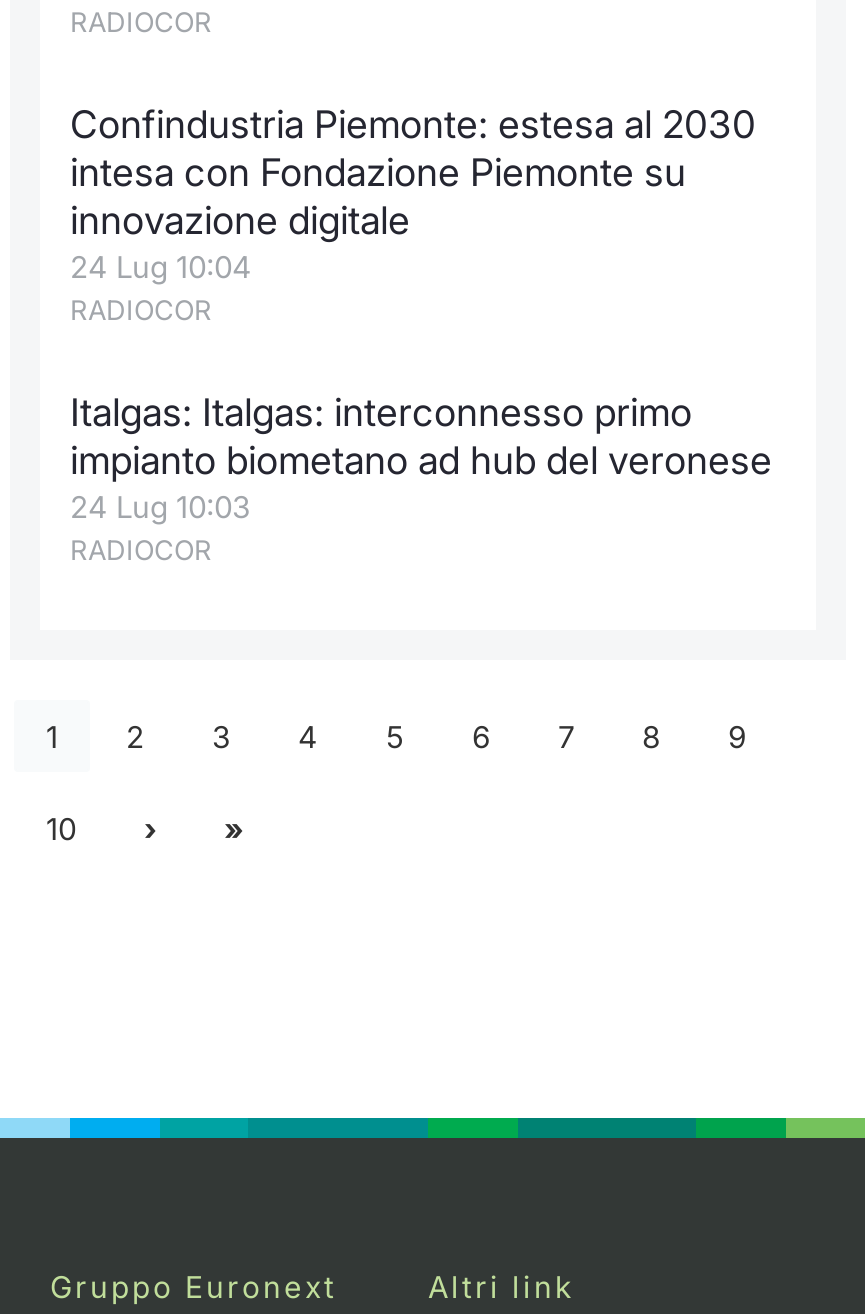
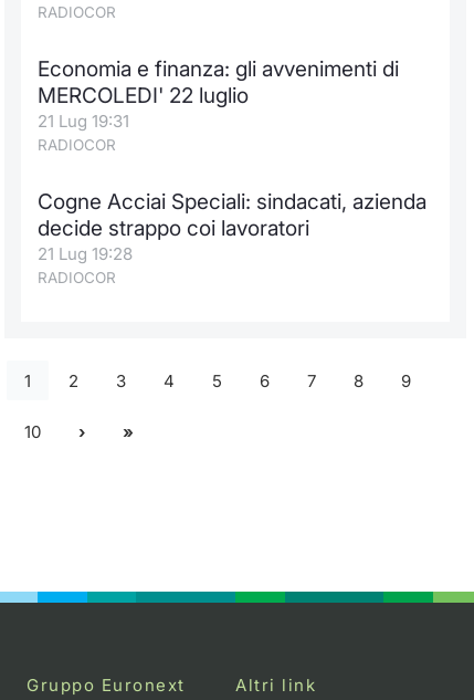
[70,102,756,286] Confindustria Piemonte: estesa al 2030 | intesa con Fondazione Piemonte su | innovazione digitale | 24 Lug 10:04 -> [38,56,399,132] Economia e finanza: gli avvenimenti di | MERCOLEDI' 22 luglio | 21 Lug 19:31
[70,390,772,526] Italgas: Italgas: interconnesso primo | impianto biometano ad hub del veronese | 24 Lug 10:03 -> [38,189,426,264] Cogne Acciai Speciali: sindacati, azienda | decide strappo coi lavoratori | 21 Lug 19:28

